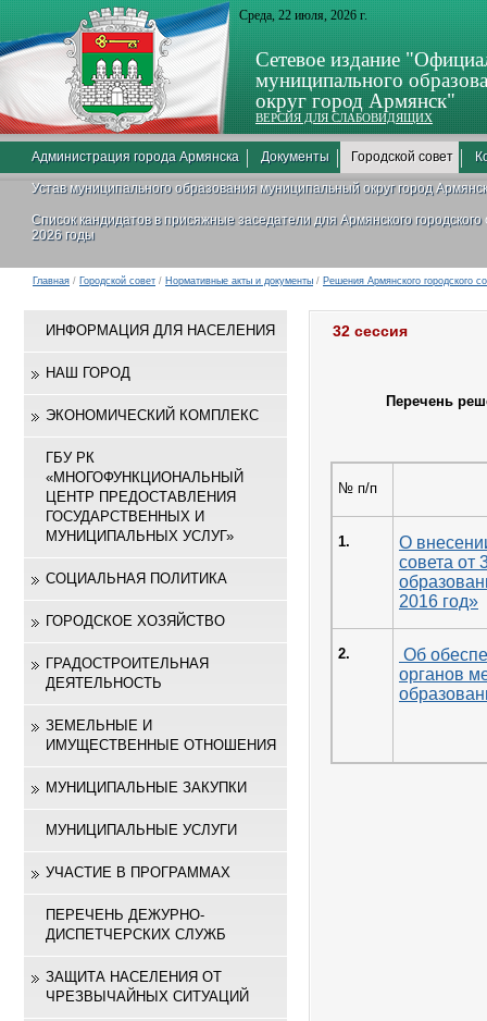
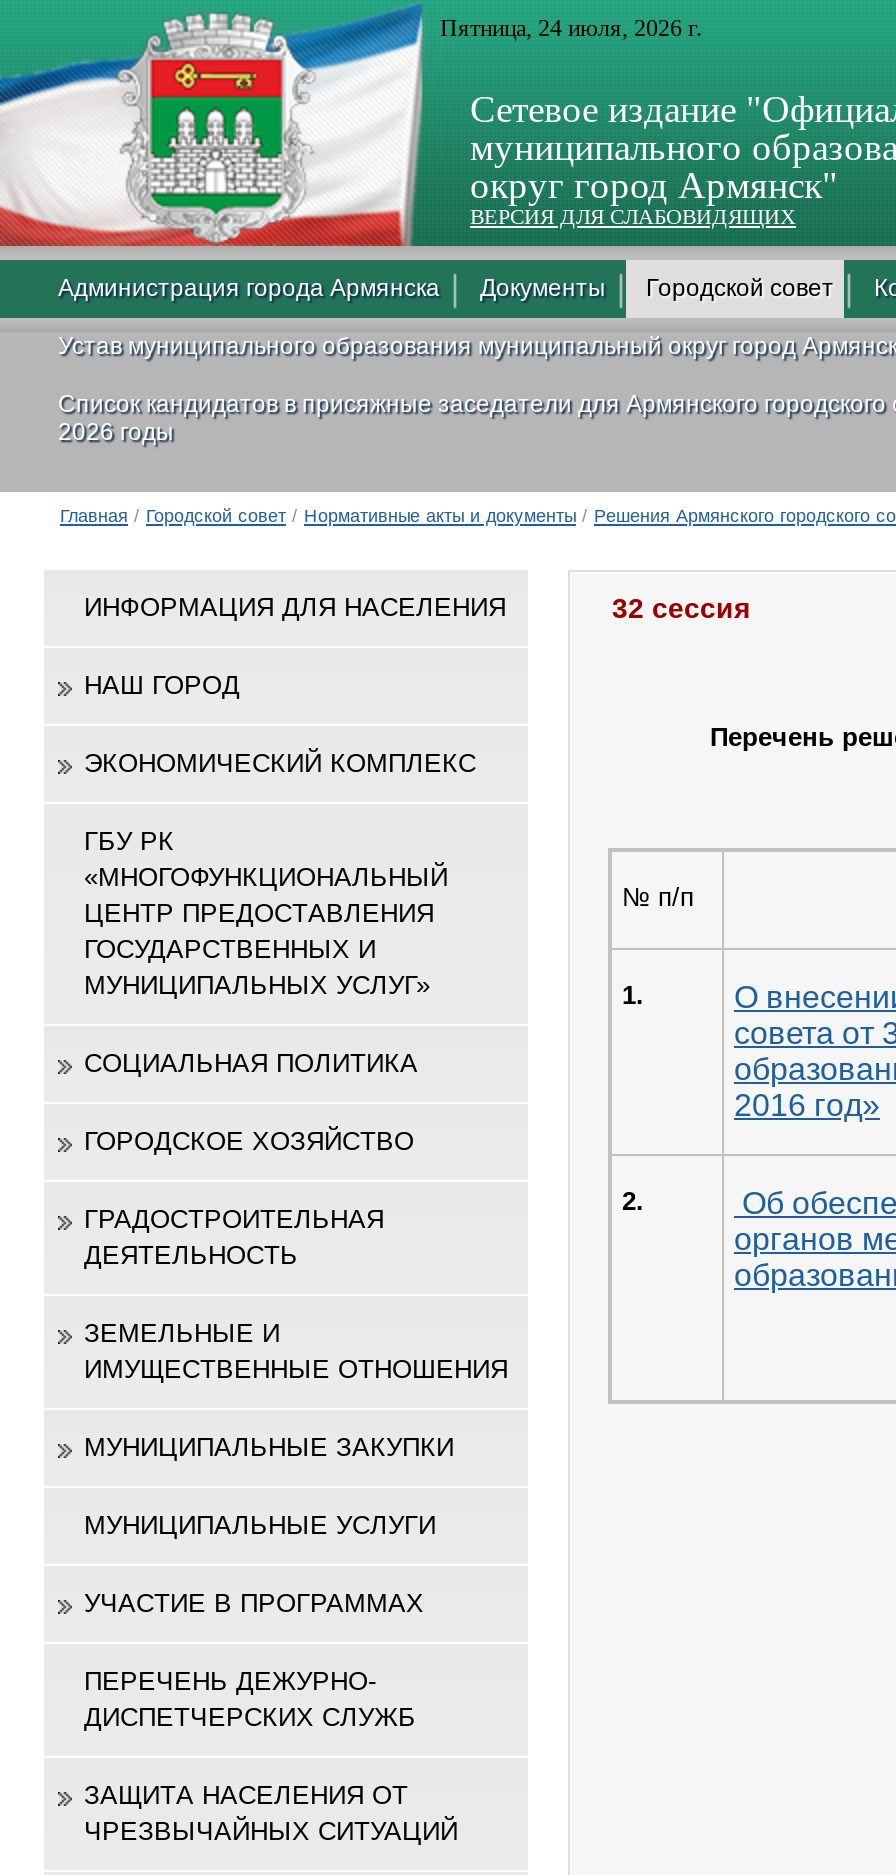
[239,8,367,23] Среда, 22 июля, 2026 г. -> [440,14,702,42] Пятница, 24 июля, 2026 г.

